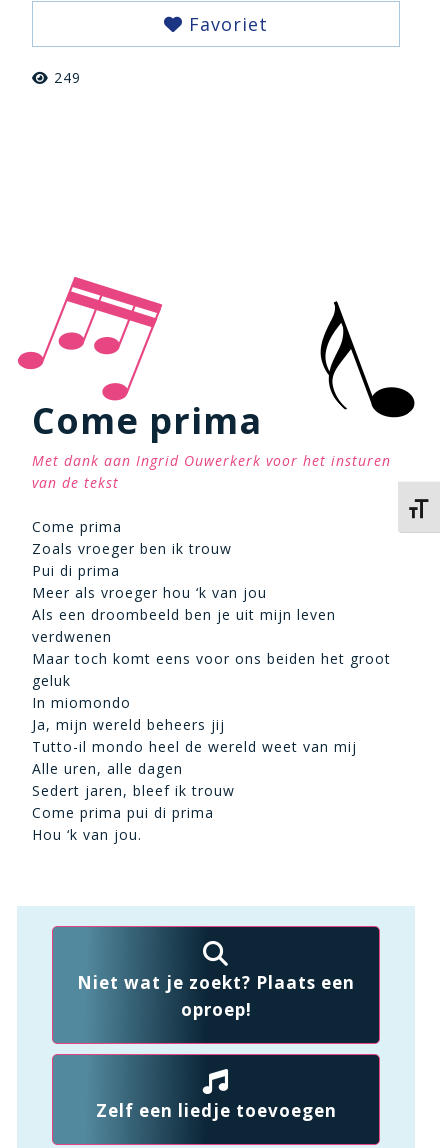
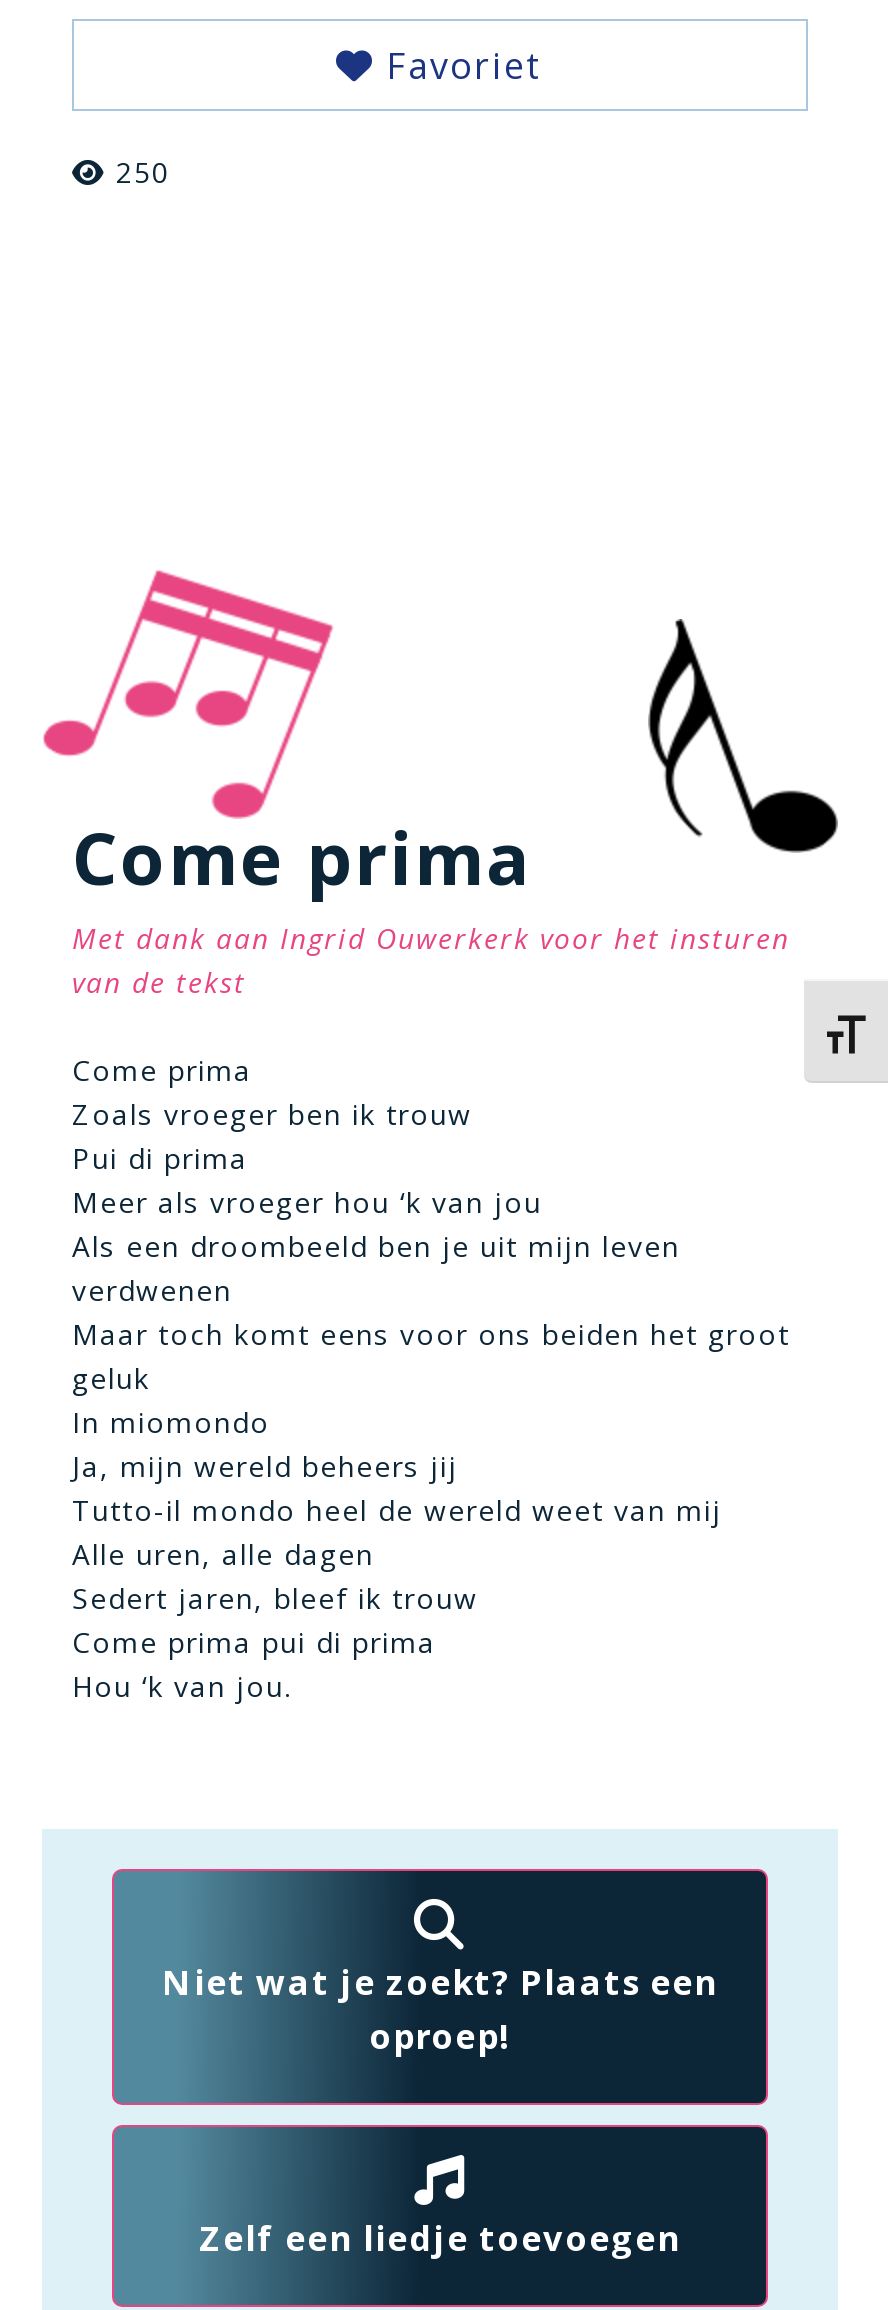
[49,68,81,87] 249 -> [106,153,170,191] 250

